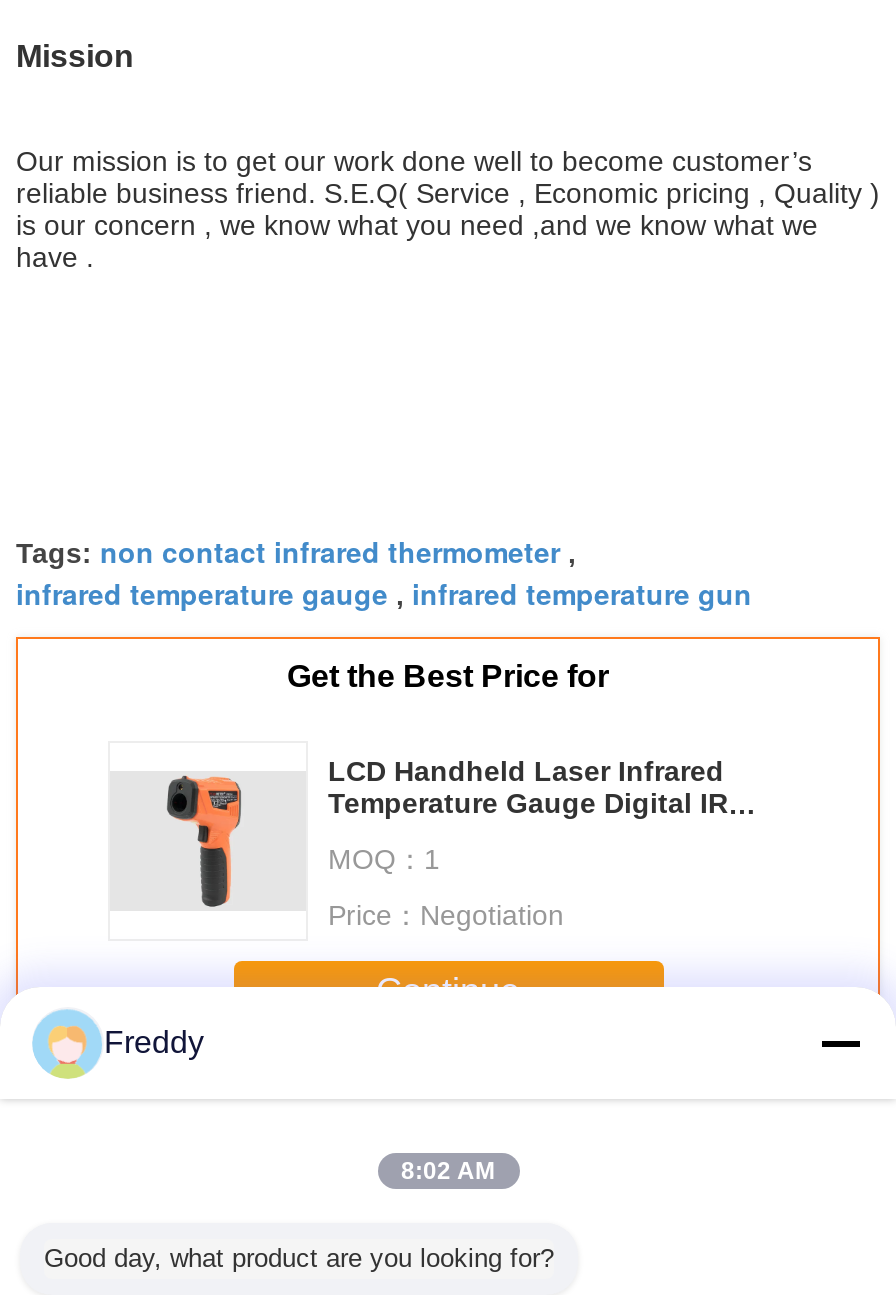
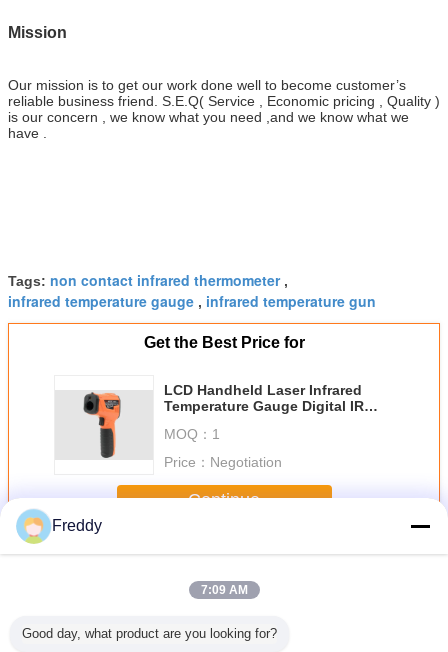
[401,1157,495,1185] 8:02 AM -> [200,583,247,597] 7:09 AM

